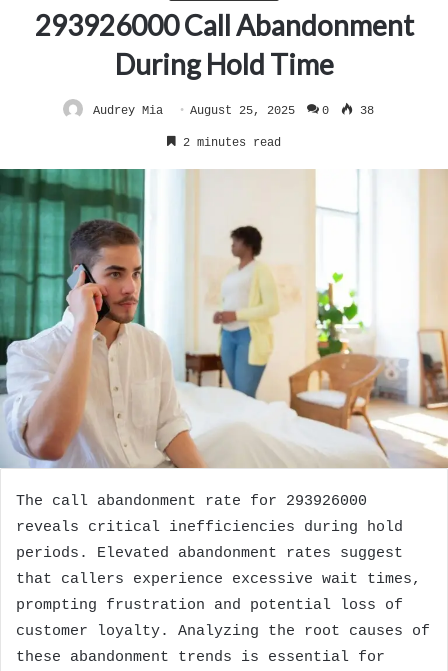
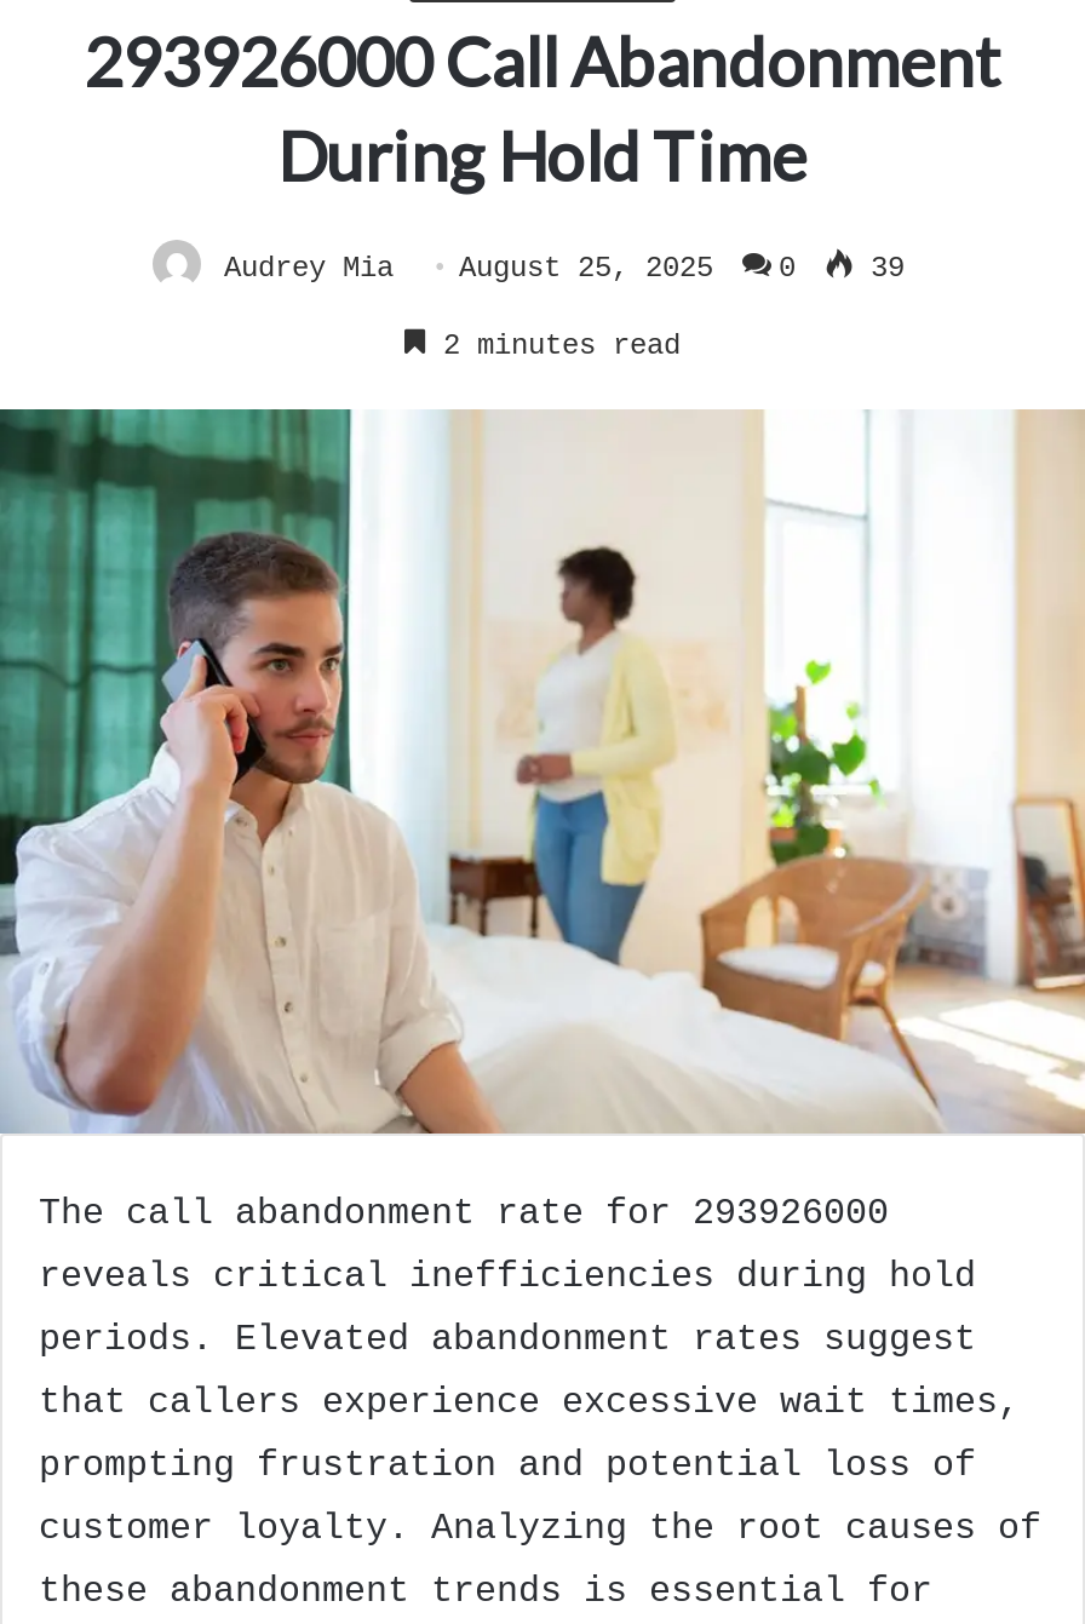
[92,104,373,118] Audrey Mia August 25, 2025 0 38 -> [224,253,905,287] Audrey Mia August 25, 2025 0 39

